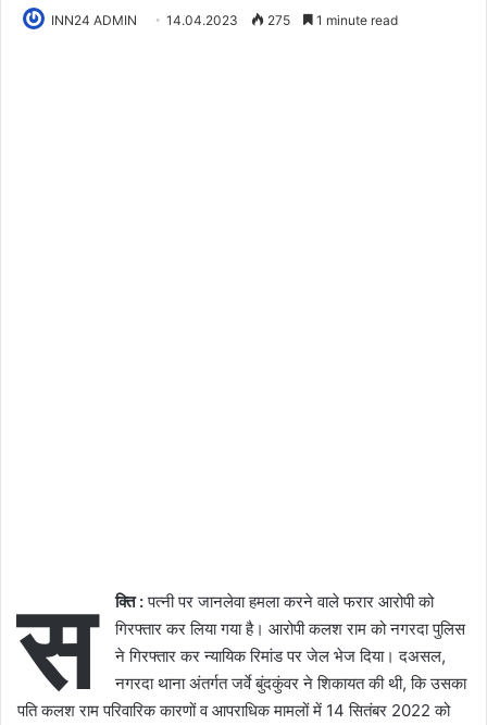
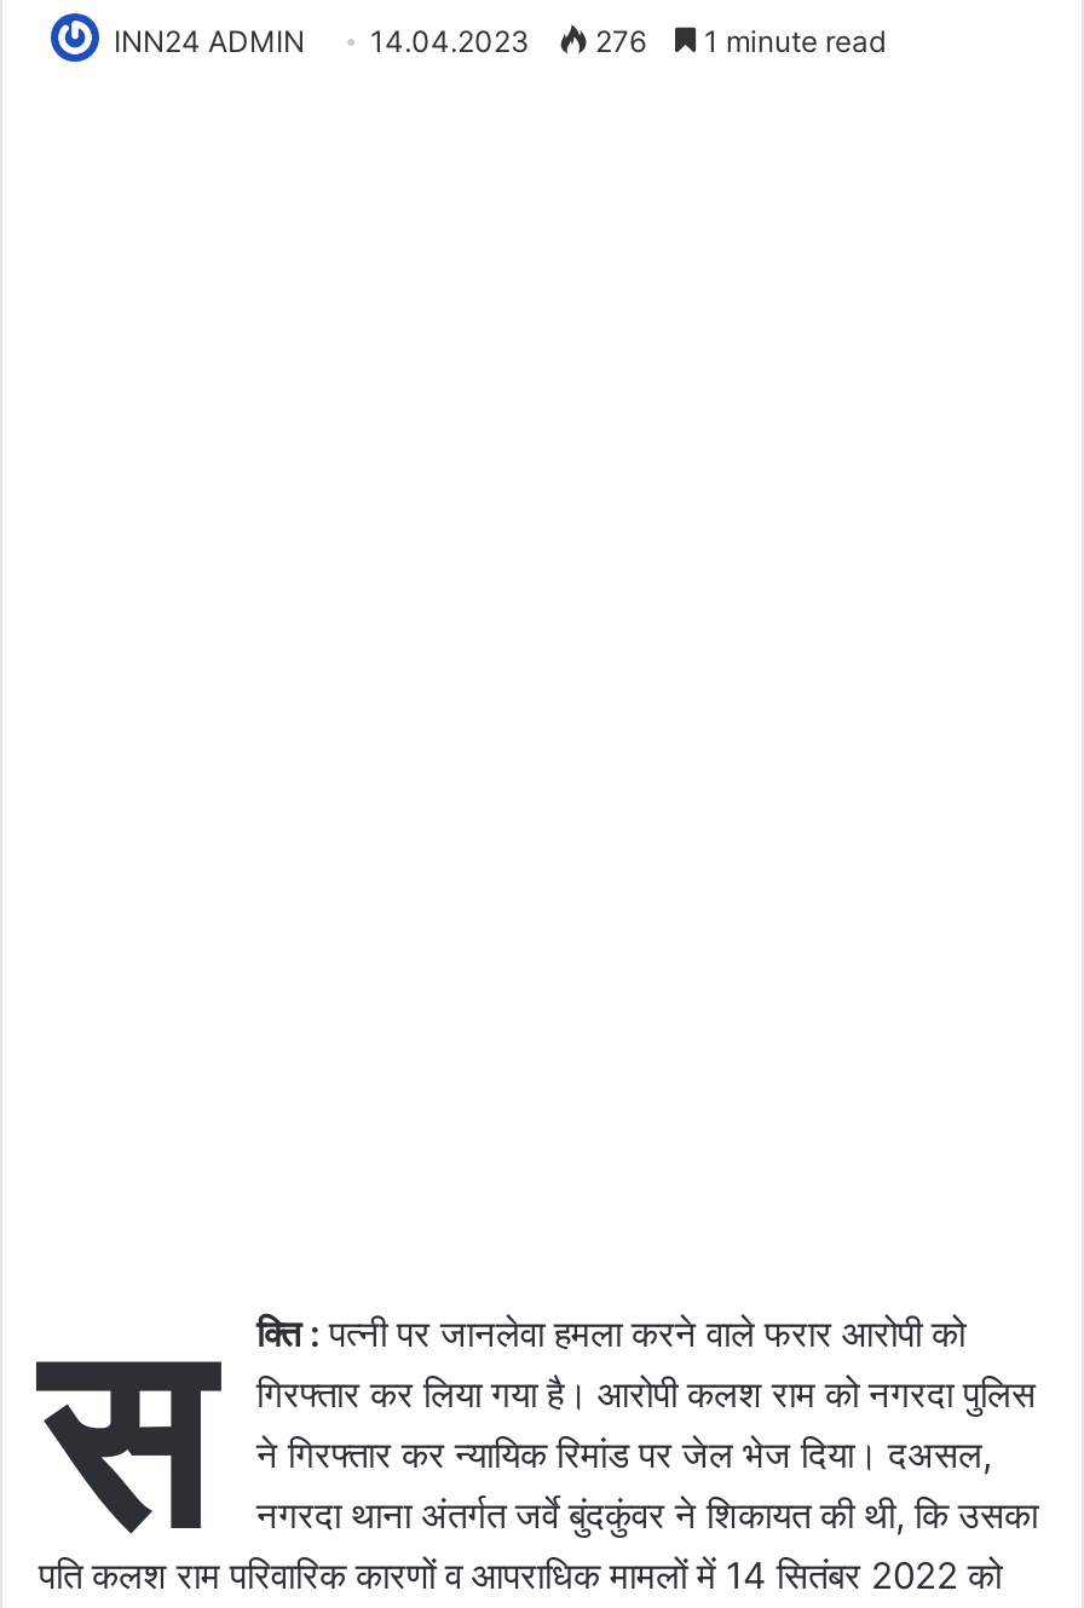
[51,12,398,28] INN24 ADMIN 14.04.2023 275 1 minute read -> [114,22,886,58] INN24 ADMIN 14.04.2023 276 1 minute read

